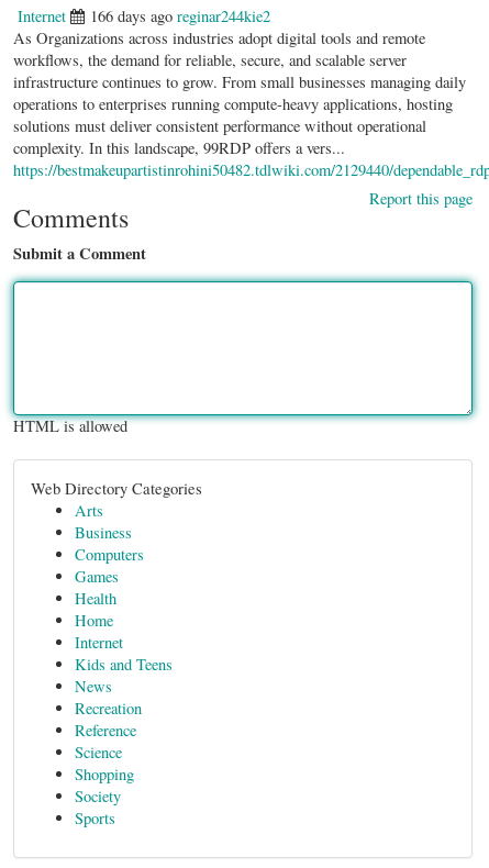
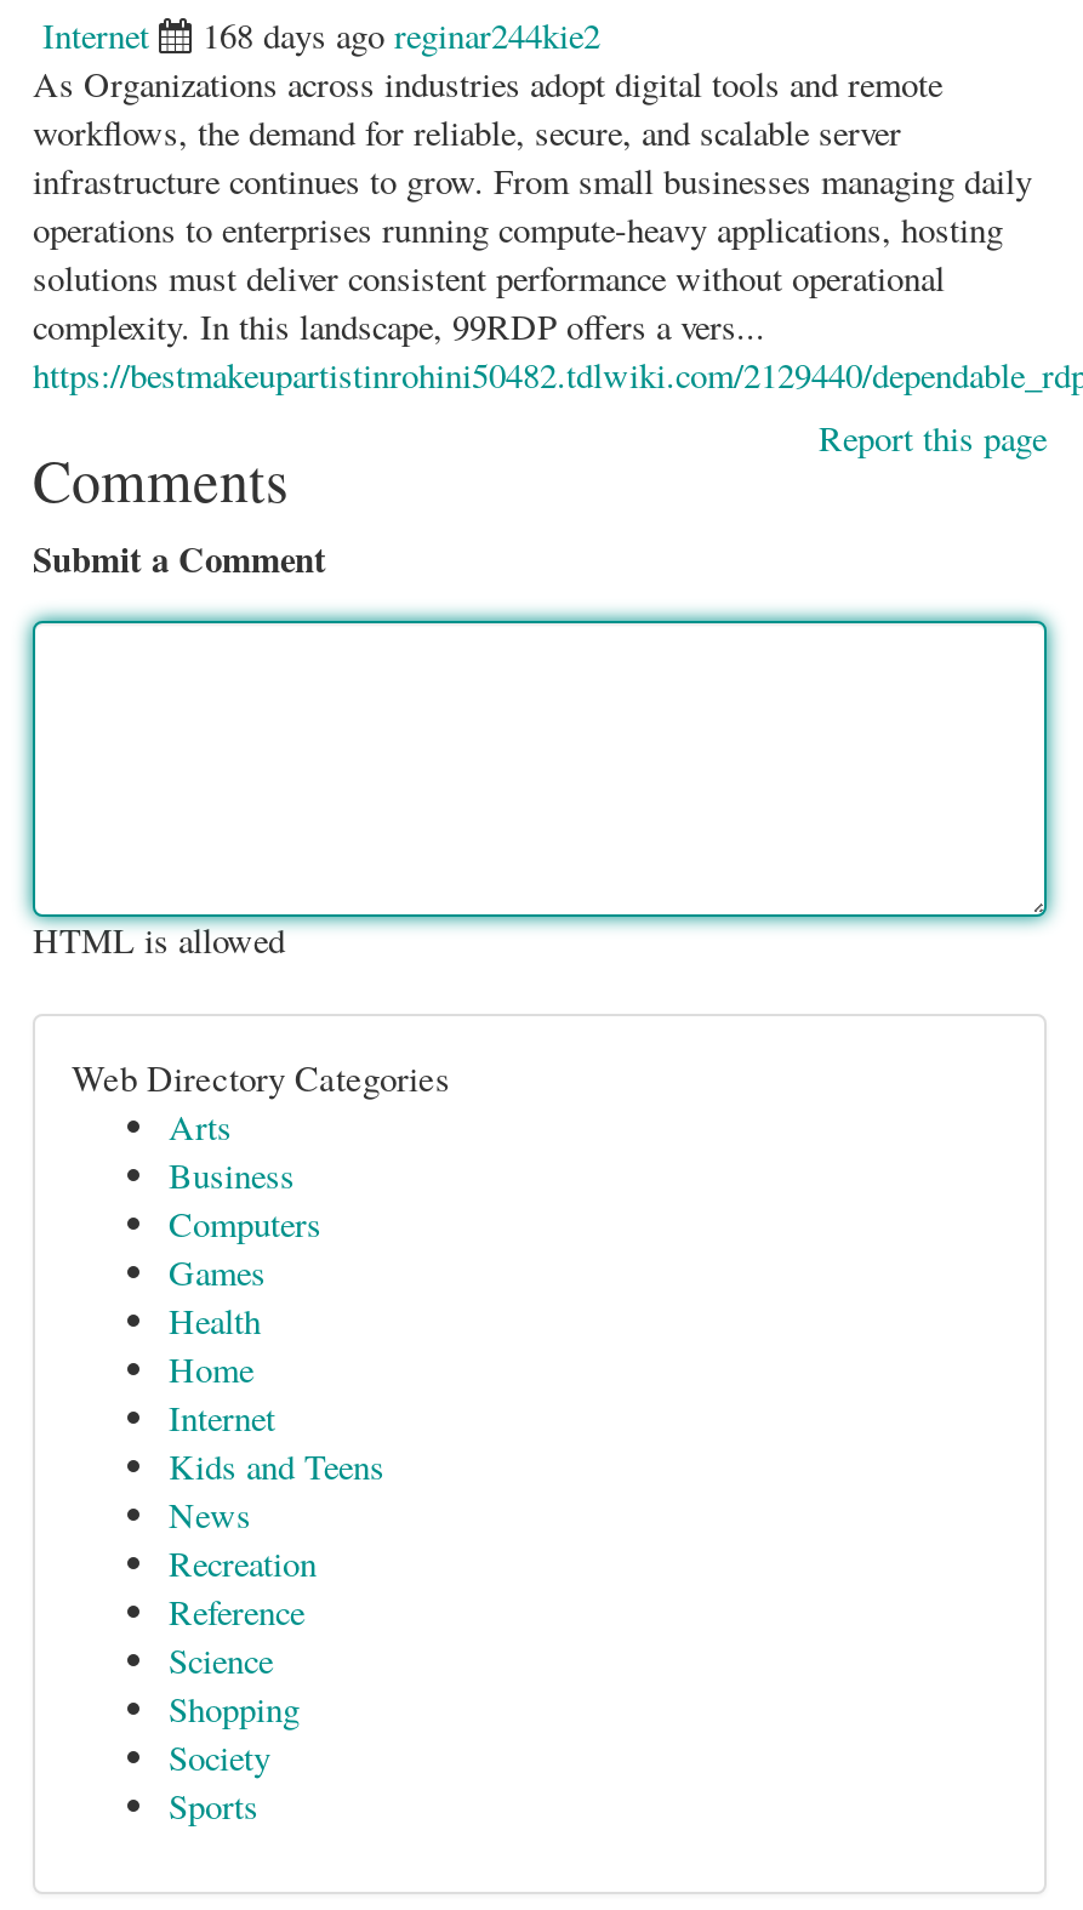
[90,5,270,26] 166 days ago reginar244kie2 -> [203,12,600,58] 168 days ago reginar244kie2

